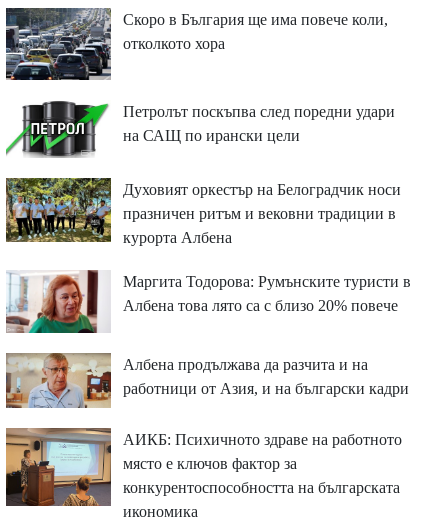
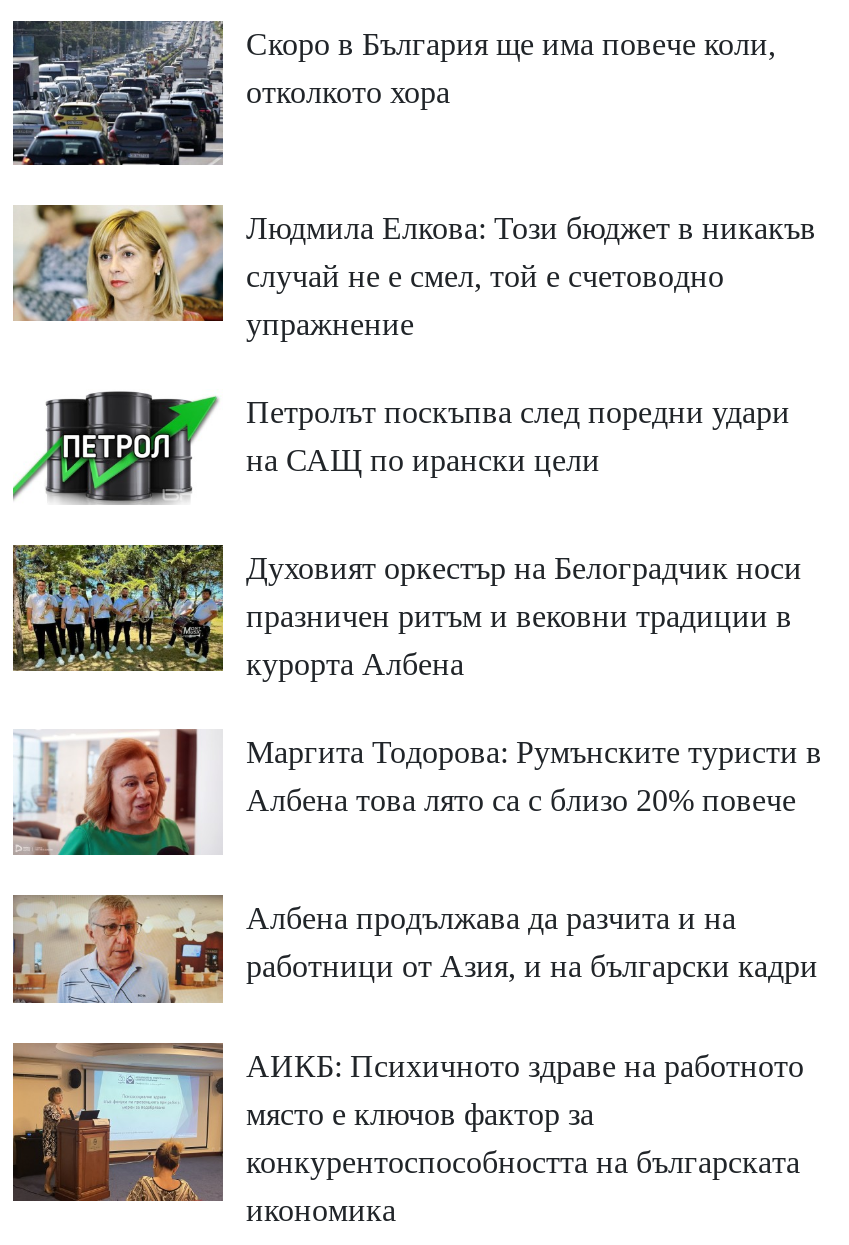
none -> [13,205,816,341] [image] | Людмила Елкова: Този бюджет в никакъв | случай не е смел, той е счетоводно | упражнение

